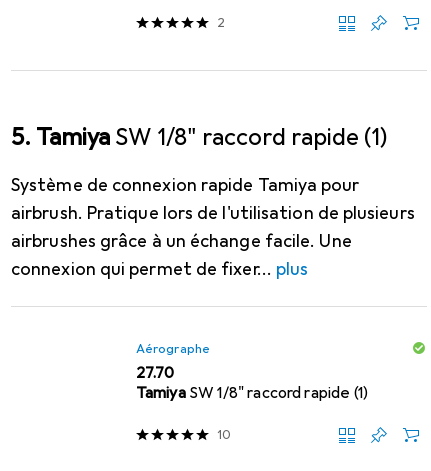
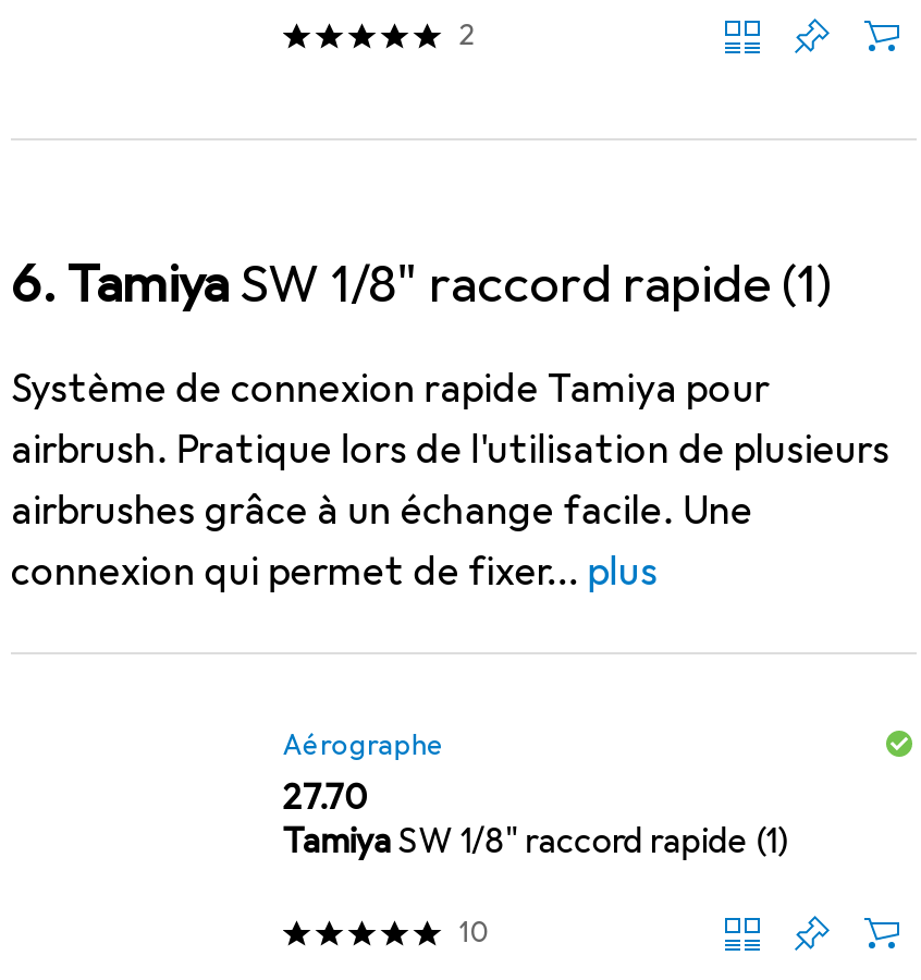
[11,122,387,152] 5. Tamiya SW 1/8" raccord rapide (1) -> [11,252,832,317] 6. Tamiya SW 1/8" raccord rapide (1)

